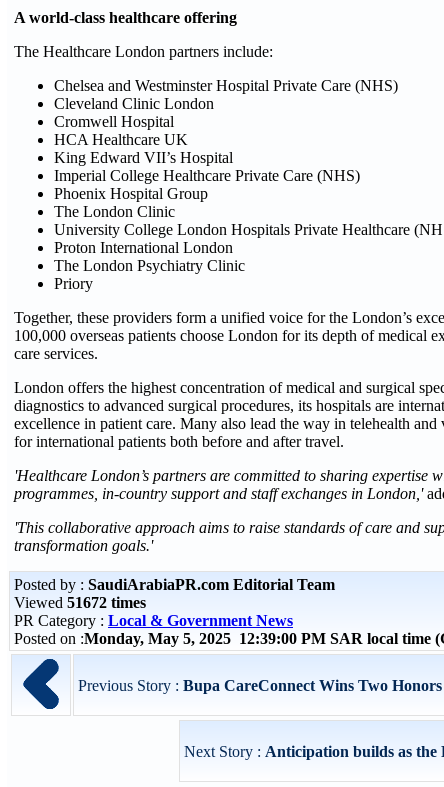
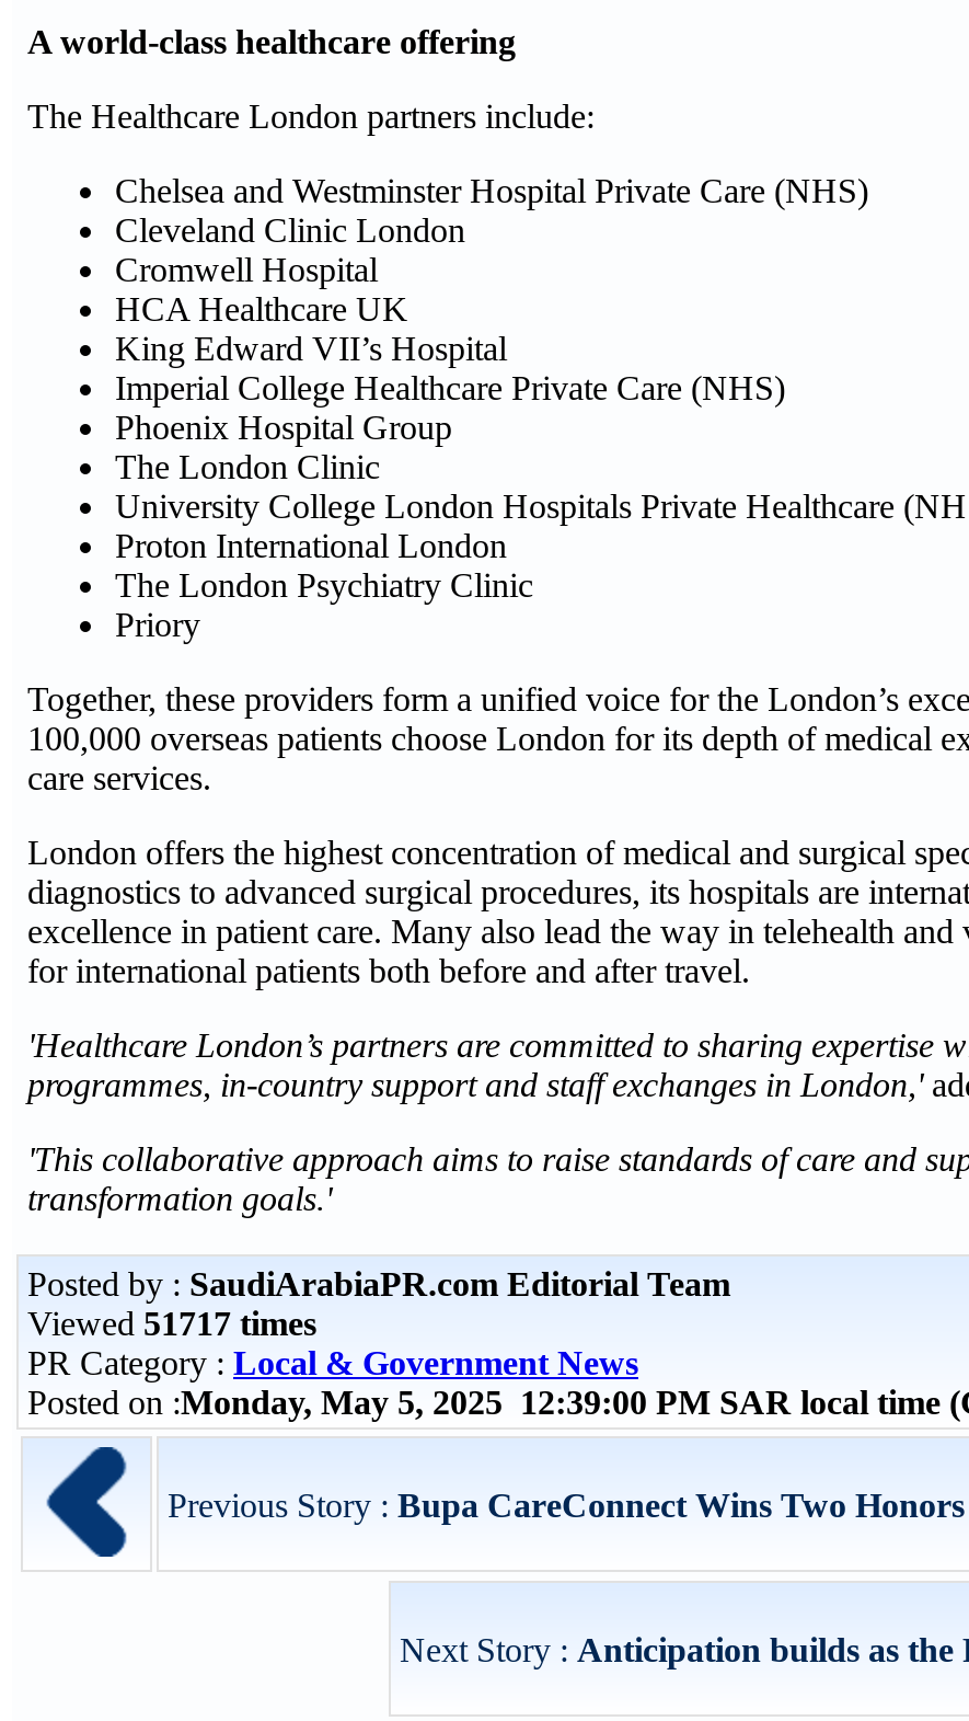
[14,594,146,611] Viewed 51672 times -> [27,1305,316,1342] Viewed 51717 times

